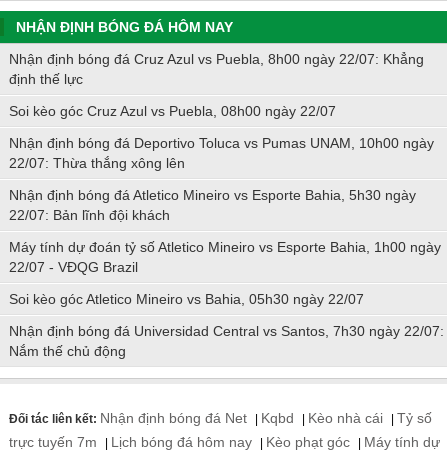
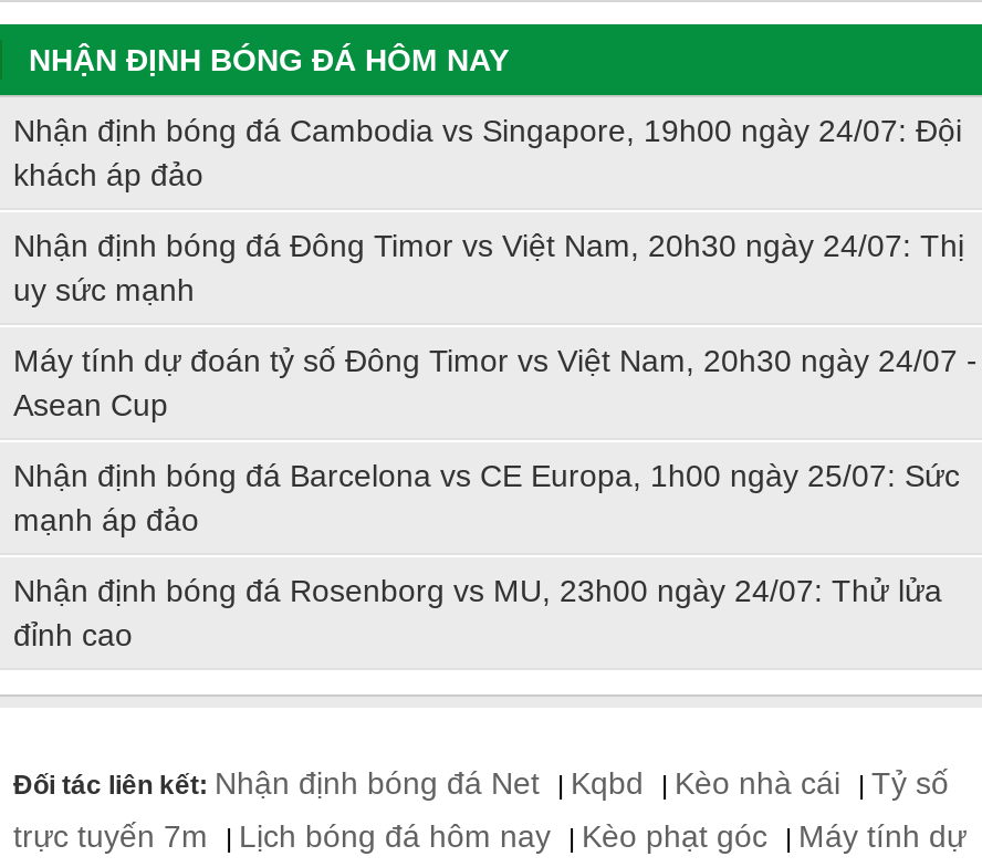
[9,51,444,359] Nhận định bóng đá Cruz Azul vs Puebla, 8h00 ngày 22/07: Khẳng | định thế lực | Soi kèo góc Cruz Azul vs Puebla, 08h00 ngày 22/07 | Nhận định bóng đá Deportivo Toluca vs Pumas UNAM, 10h00 ngày | 22/07: Thừa thắng xông lên | Nhận định bóng đá Atletico Mineiro vs Esporte Bahia, 5h30 ngày | 22/07: Bản lĩnh đội khách | Máy tính dự đoán tỷ số Atletico Mineiro vs Esporte Bahia, 1h00 ngày | 22/07 - VĐQG Brazil | Soi kèo góc Atletico Mineiro vs Bahia, 05h30 ngày 22/07 | Nhận định bóng đá Universidad Central vs Santos, 7h30 ngày 22/07: | Nắm thế chủ động -> [13,113,978,652] Nhận định bóng đá Cambodia vs Singapore, 19h00 ngày 24/07: Đội | khách áp đảo | Nhận định bóng đá Đông Timor vs Việt Nam, 20h30 ngày 24/07: Thị | uy sức mạnh | Máy tính dự đoán tỷ số Đông Timor vs Việt Nam, 20h30 ngày 24/07 - | Asean Cup | Nhận định bóng đá Barcelona vs CE Europa, 1h00 ngày 25/07: Sức | mạnh áp đảo | Nhận định bóng đá Rosenborg vs MU, 23h00 ngày 24/07: Thử lửa | đỉnh cao

